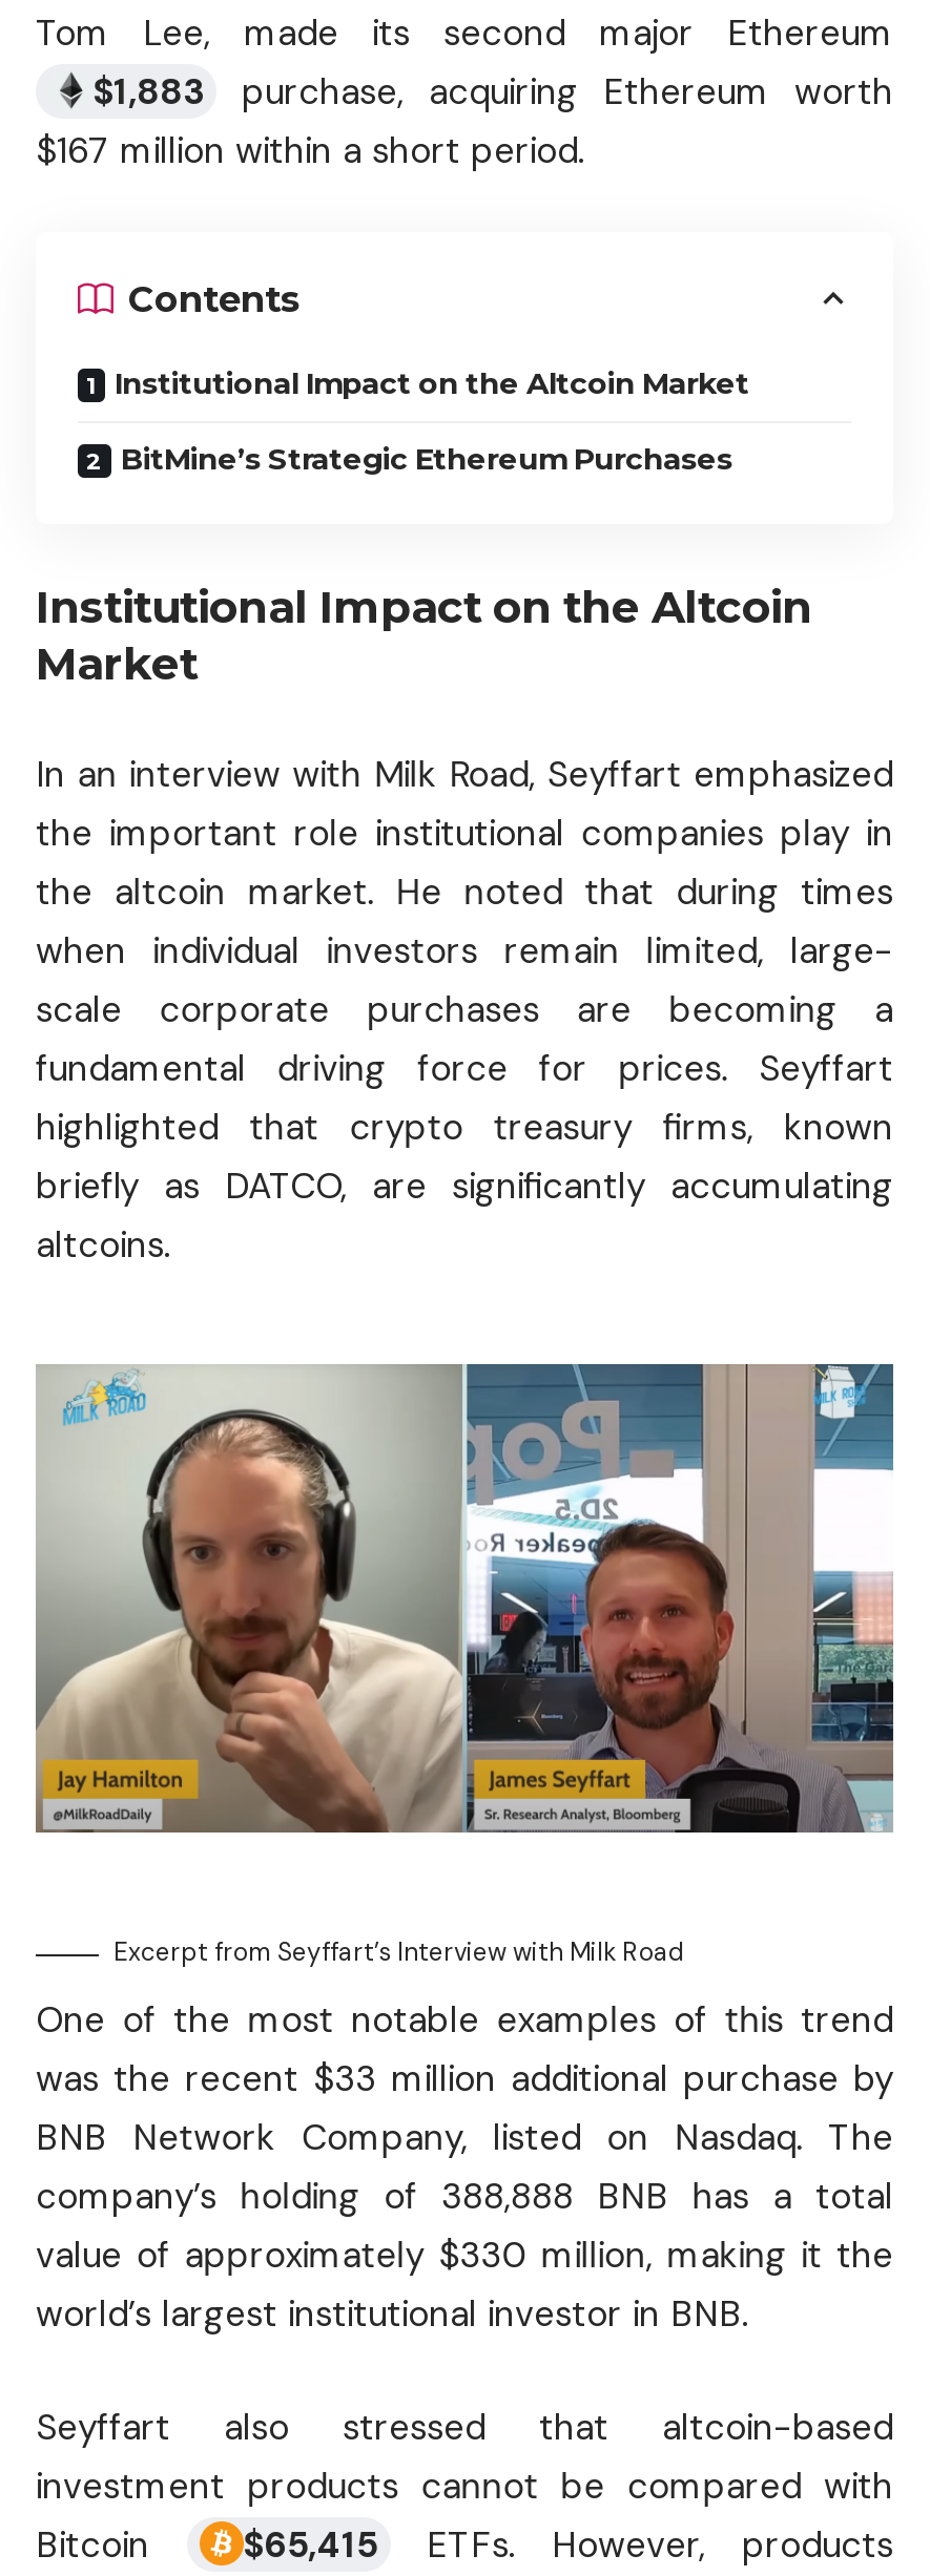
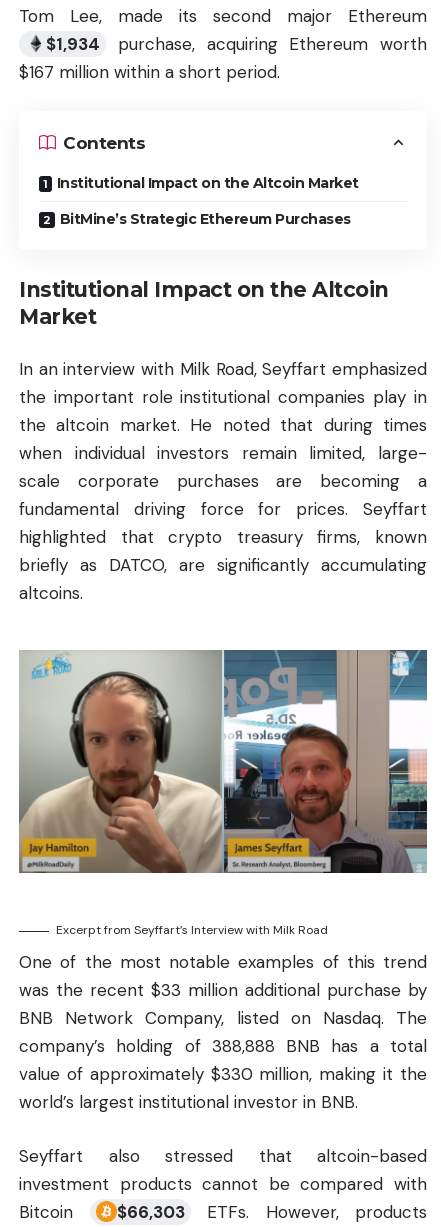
[92,67,893,114] $1,883 purchase, acquiring Ethereum worth -> [46,33,427,55] $1,934 purchase, acquiring Ethereum worth
[243,2521,893,2567] $65,415 ETFs. However, products -> [116,1201,427,1223] $66,303 ETFs. However, products

